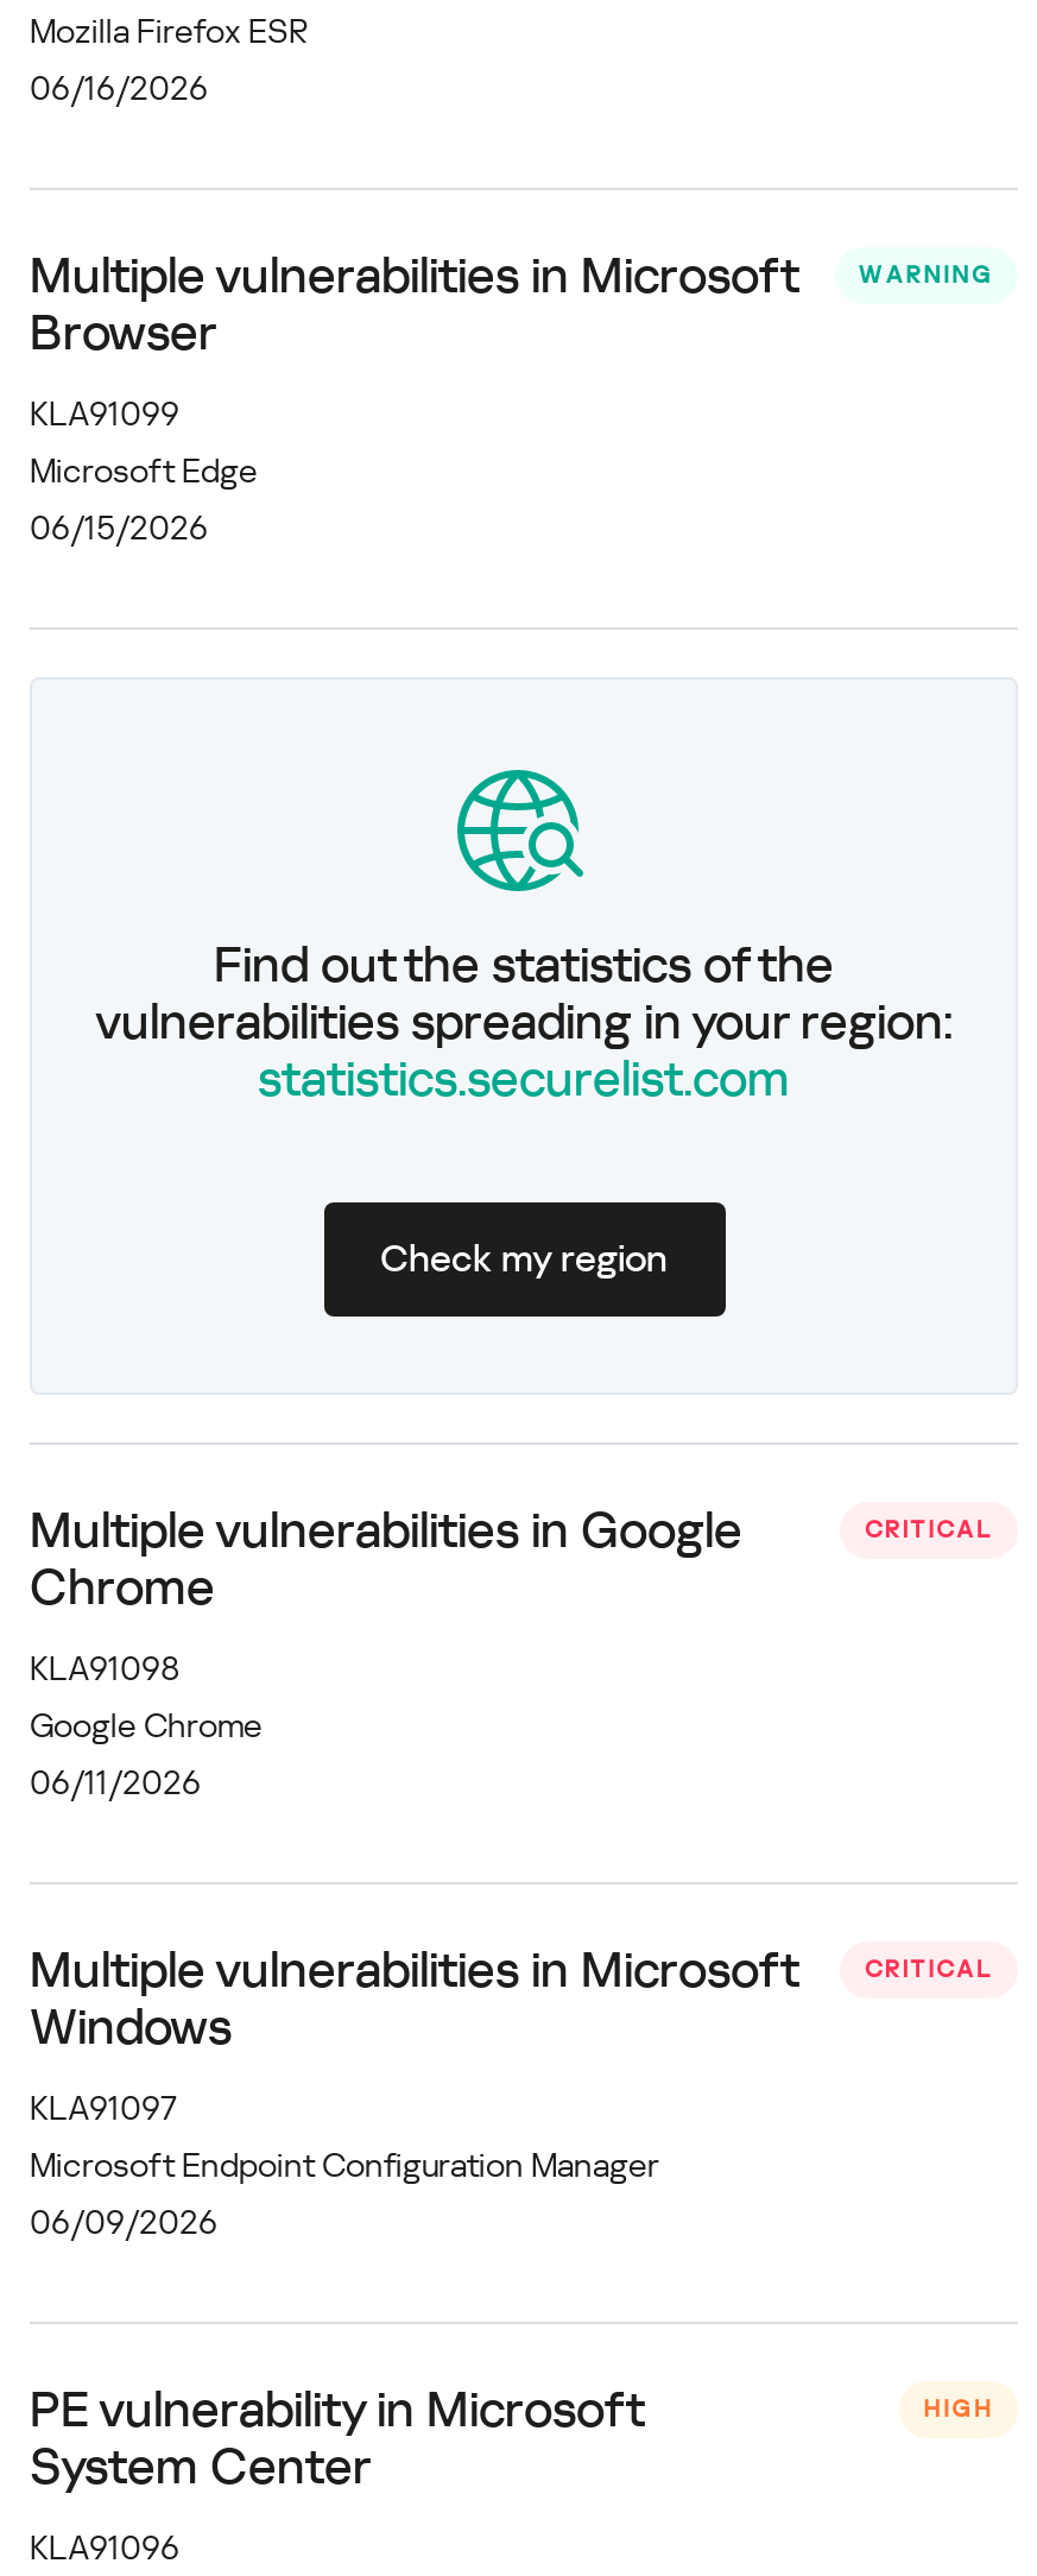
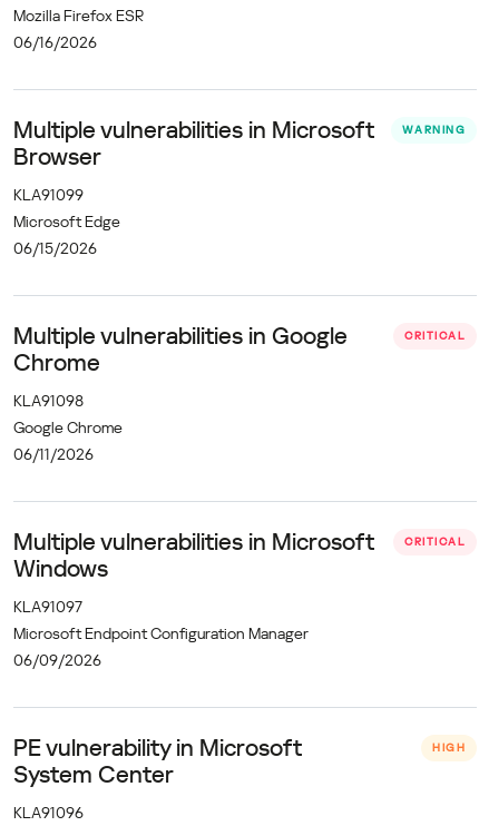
[95,768,953,1281] [image] | Find out the statistics of the | vulnerabilities spreading in your region: | statistics.securelist.com | Check my region -> none

